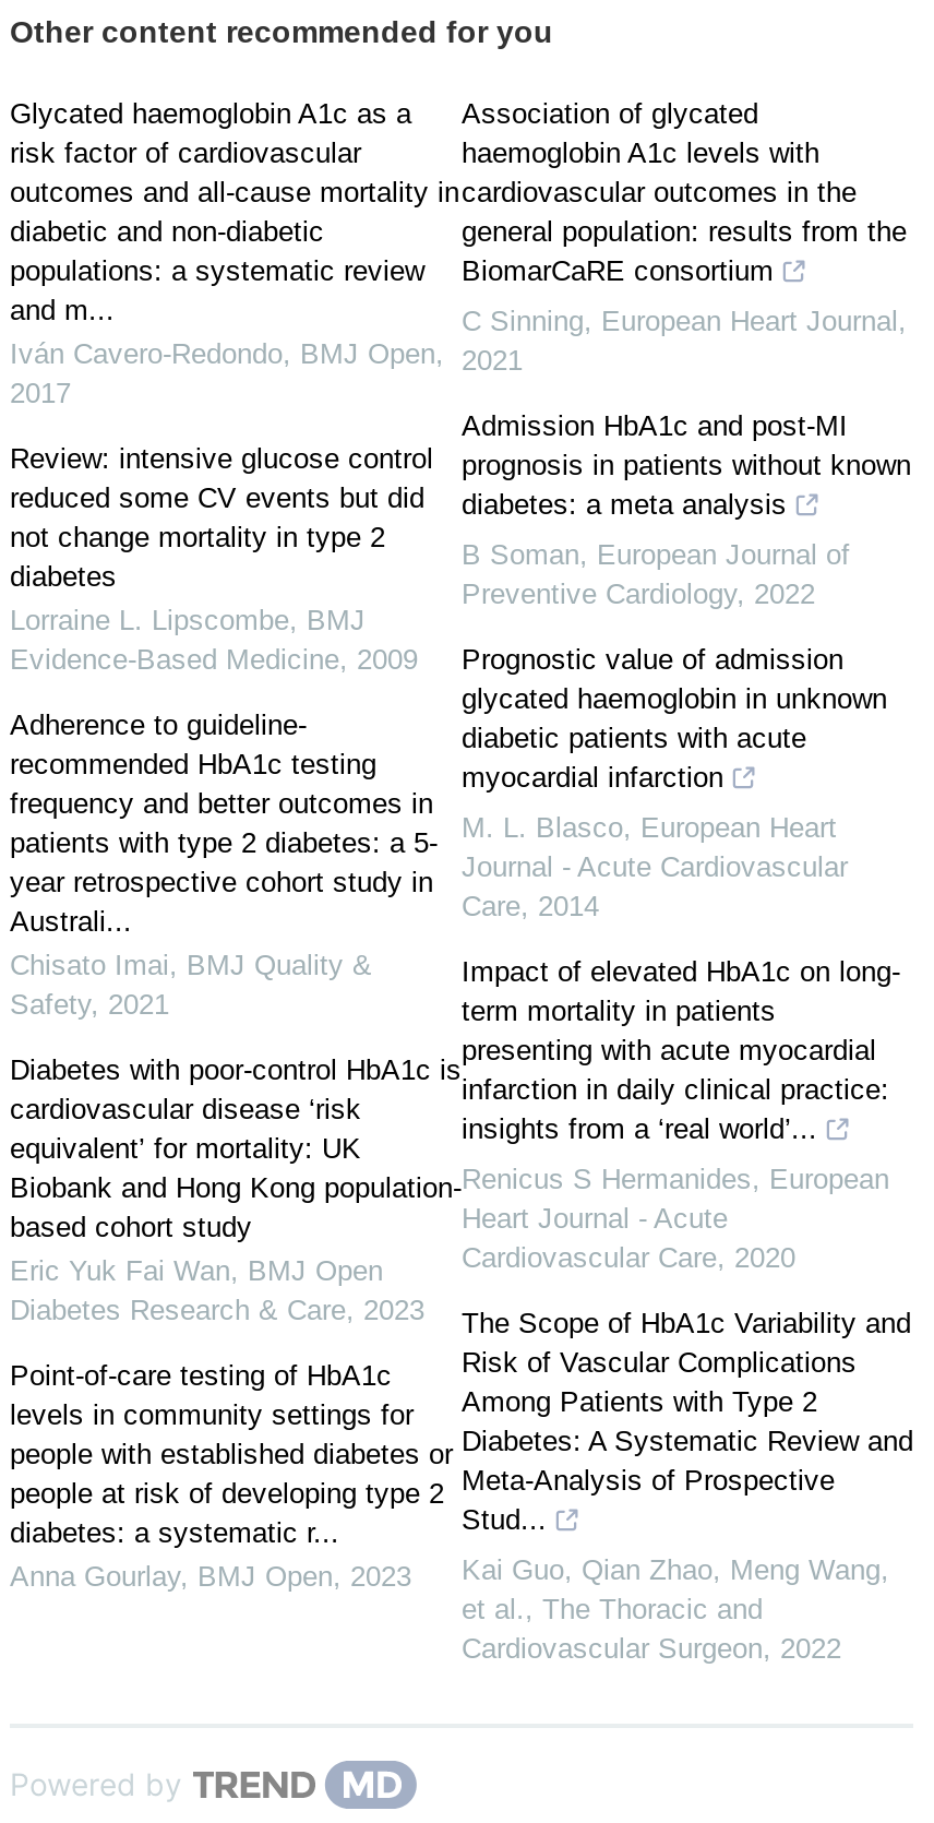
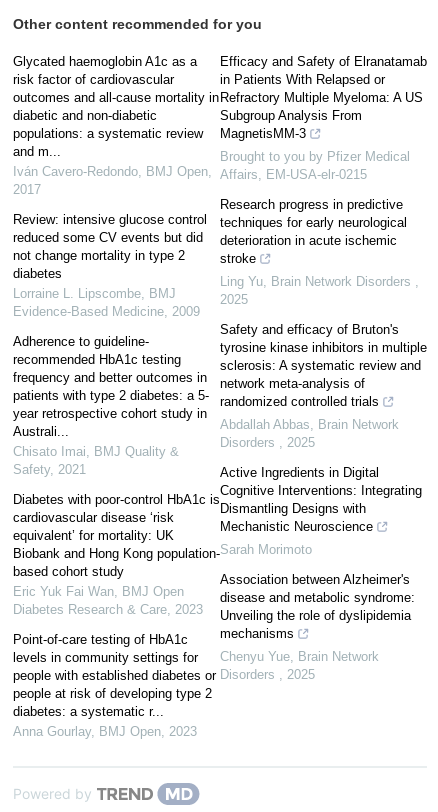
[462,98,907,288] Association of glycated | haemoglobin A1c levels with | cardiovascular outcomes in the | general population: results from the | BiomarCaRE consortium -> [220,54,427,141] Efficacy and Safety of Elranatamab | in Patients With Relapsed or | Refractory Multiple Myeloma: A US | Subgroup Analysis From | MagnetisMM-3
[462,305,907,377] C Sinning, European Heart Journal, | 2021 -> [220,149,410,182] Brought to you by Pfizer Medical | Affairs, EM-USA-elr-0215
[462,410,911,522] Admission HbA1c and post-MI | prognosis in patients without known | diabetes: a meta analysis -> [220,197,407,266] Research progress in predictive | techniques for early neurological | deterioration in acute ischemic | stroke
[462,539,850,611] B Soman, European Journal of | Preventive Cardiology, 2022 -> [220,274,419,307] Ling Yu, Brain Network Disorders, | 2025
[462,644,887,794] Prognostic value of admission | glycated haemoglobin in unknown | diabetic patients with acute | myocardial infarction -> [220,322,427,409] Safety and efficacy of Bruton's | tyrosine kinase inhibitors in multiple | sclerosis: A systematic review and | network meta-analysis of | randomized controlled trials
[462,812,848,923] M. L. Blasco, European Heart | Journal - Acute Cardiovascular | Care, 2014 -> [220,417,399,450] Abdallah Abbas, Brain Network | Disorders, 2025
[462,956,900,1146] Impact of elevated HbA1c on long- | term mortality in patients | presenting with acute myocardial | infarction in daily clinical practice: | insights from a ‘real world’... -> [220,465,422,534] Active Ingredients in Digital | Cognitive Interventions: Integrating | Dismantling Designs with | Mechanistic Neuroscience
[462,1163,889,1275] Renicus S Hermanides, European | Heart Journal - Acute | Cardiovascular Care, 2020 -> [220,542,312,557] Sarah Morimoto
[462,1308,913,1537] The Scope of HbA1c Variability and | Risk of Vascular Complications | Among Patients with Type 2 | Diabetes: A Systematic Review and | Meta-Analysis of Prospective | Stud... -> [220,572,415,641] Association between Alzheimer's | disease and metabolic syndrome: | Unveiling the role of dyslipidemia | mechanisms
[462,1554,889,1666] Kai Guo, Qian Zhao, Meng Wang, | et al., The Thoracic and | Cardiovascular Surgeon, 2022 -> [220,649,379,682] Chenyu Yue, Brain Network | Disorders, 2025

